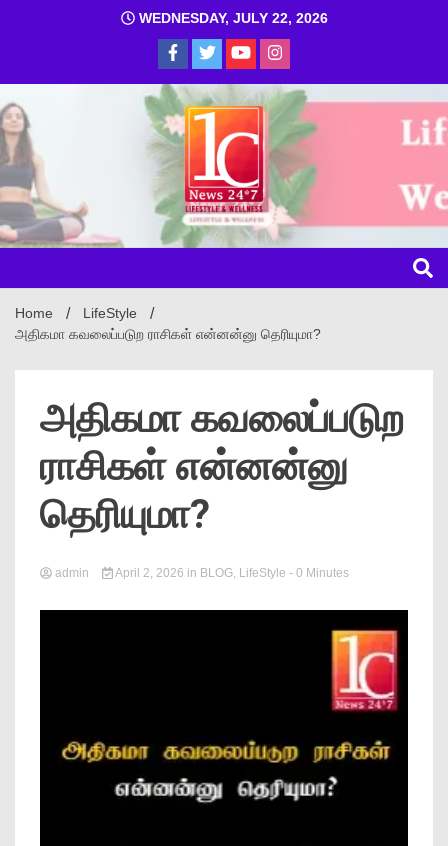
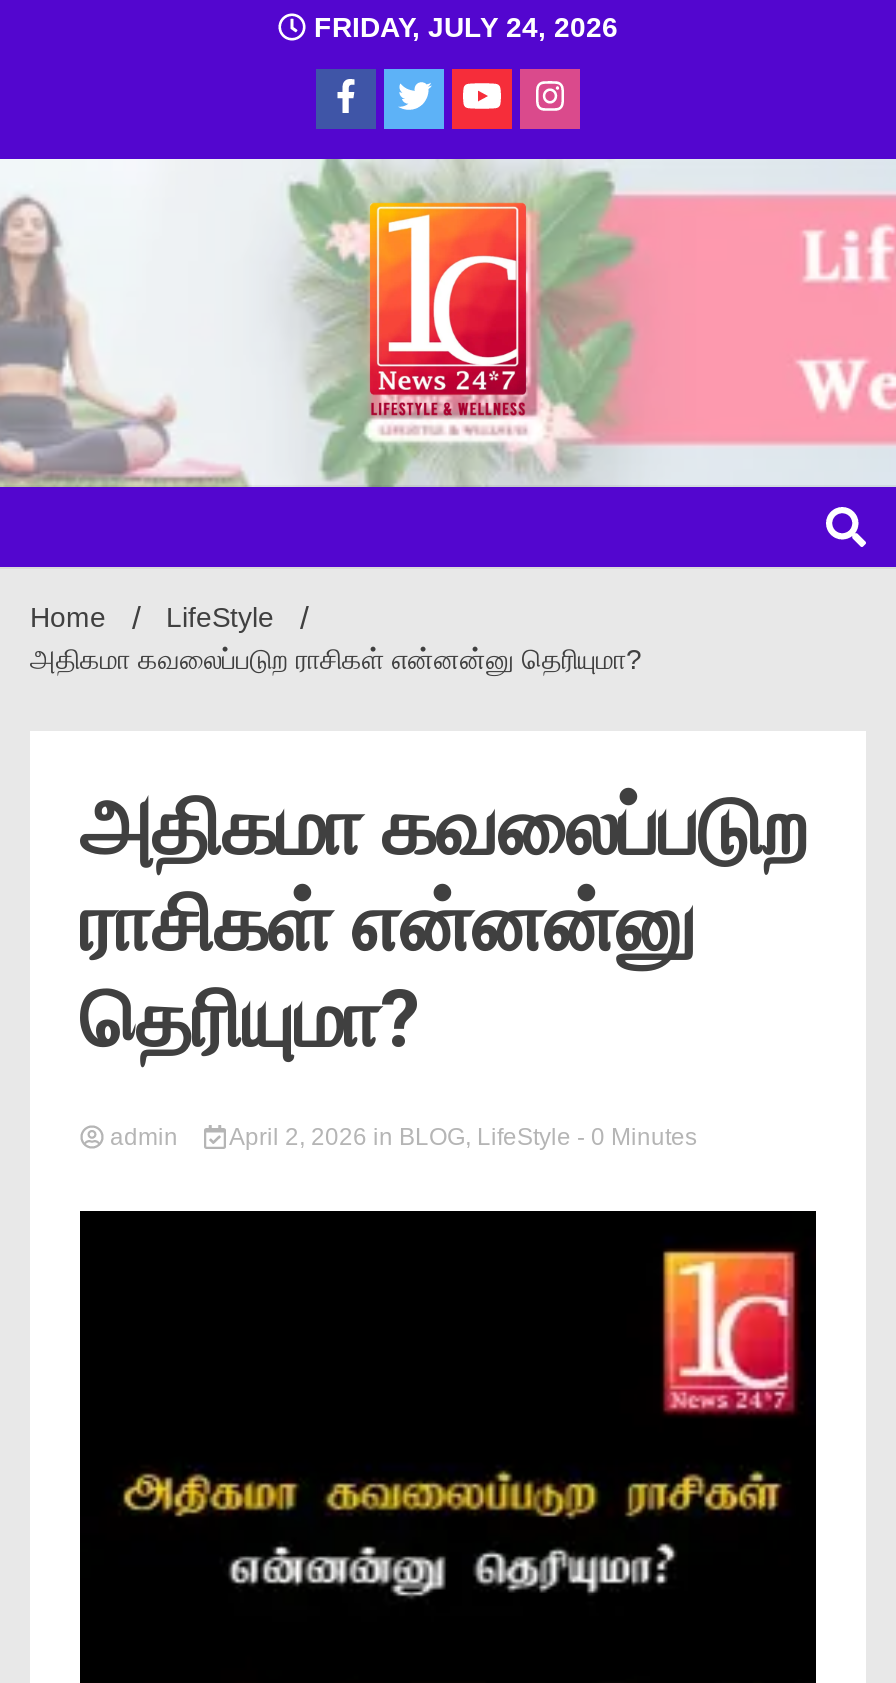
[134,10,327,26] WEDNESDAY, JULY 22, 2026 -> [306,11,618,43] FRIDAY, JULY 24, 2026

